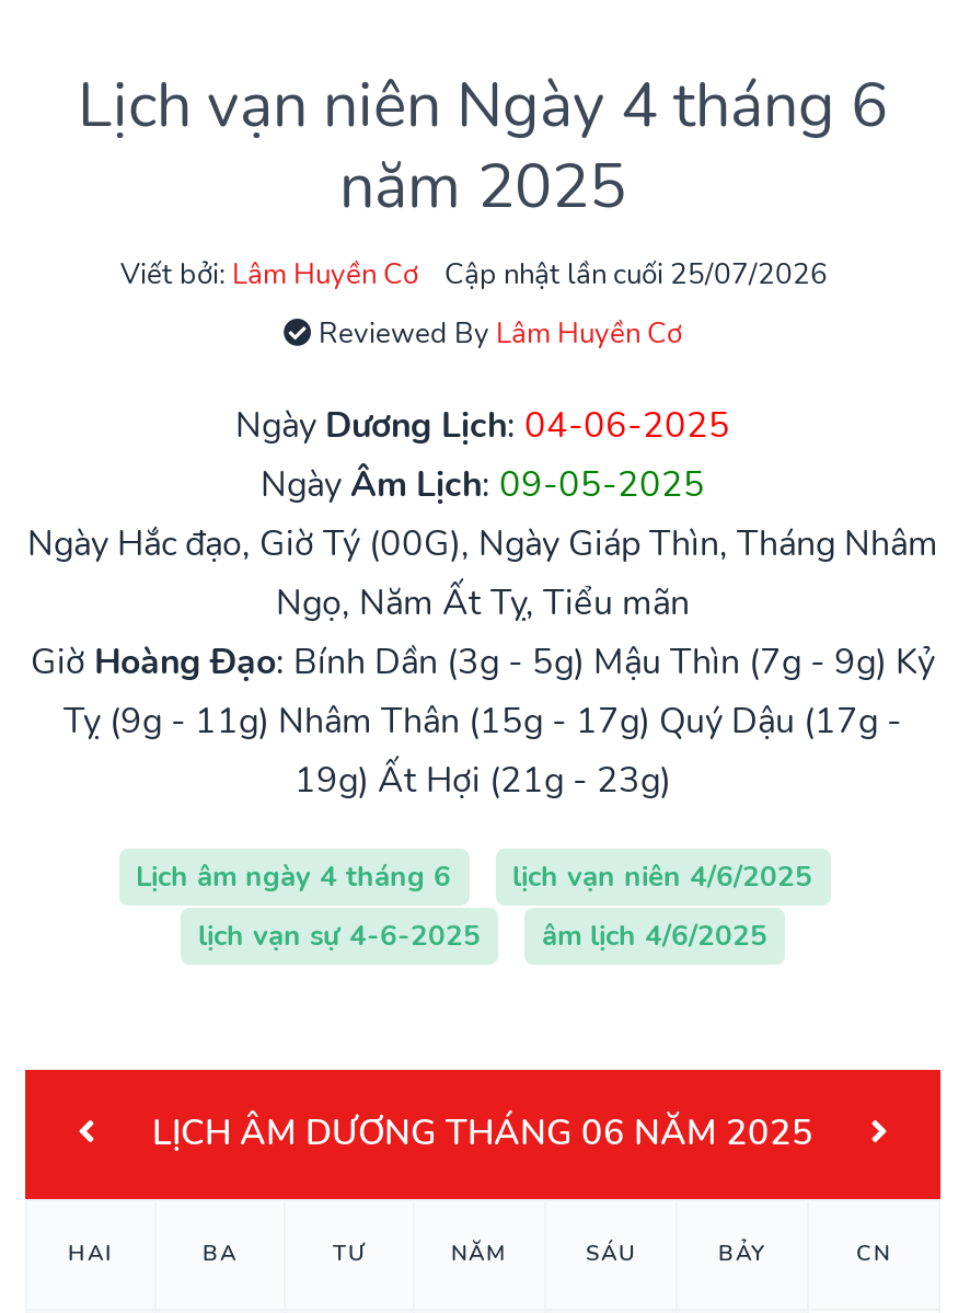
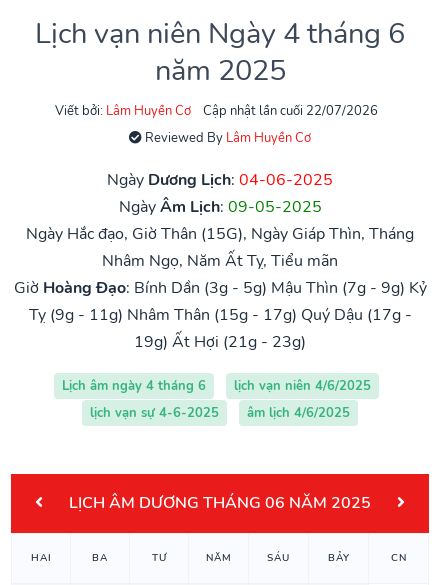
[444,254,828,294] Cập nhật lần cuối 25/07/2026 -> [202,102,377,120] Cập nhật lần cuối 22/07/2026
[27,520,938,627] Ngày Hắc đạo, Giờ Tý (00G), Ngày Giáp Thìn, Tháng Nhâm | Ngọ, Năm Ất Tỵ, Tiểu mãn -> [26,223,414,272] Ngày Hắc đạo, Giờ Thân (15G), Ngày Giáp Thìn, Tháng | Nhâm Ngọ, Năm Ất Tỵ, Tiểu mãn

